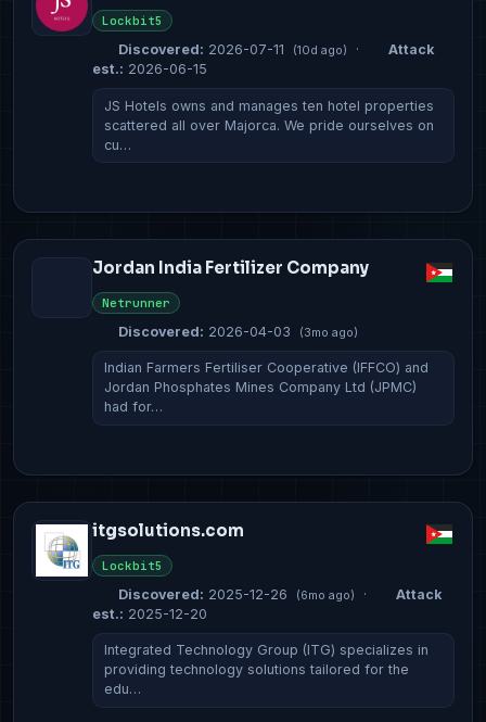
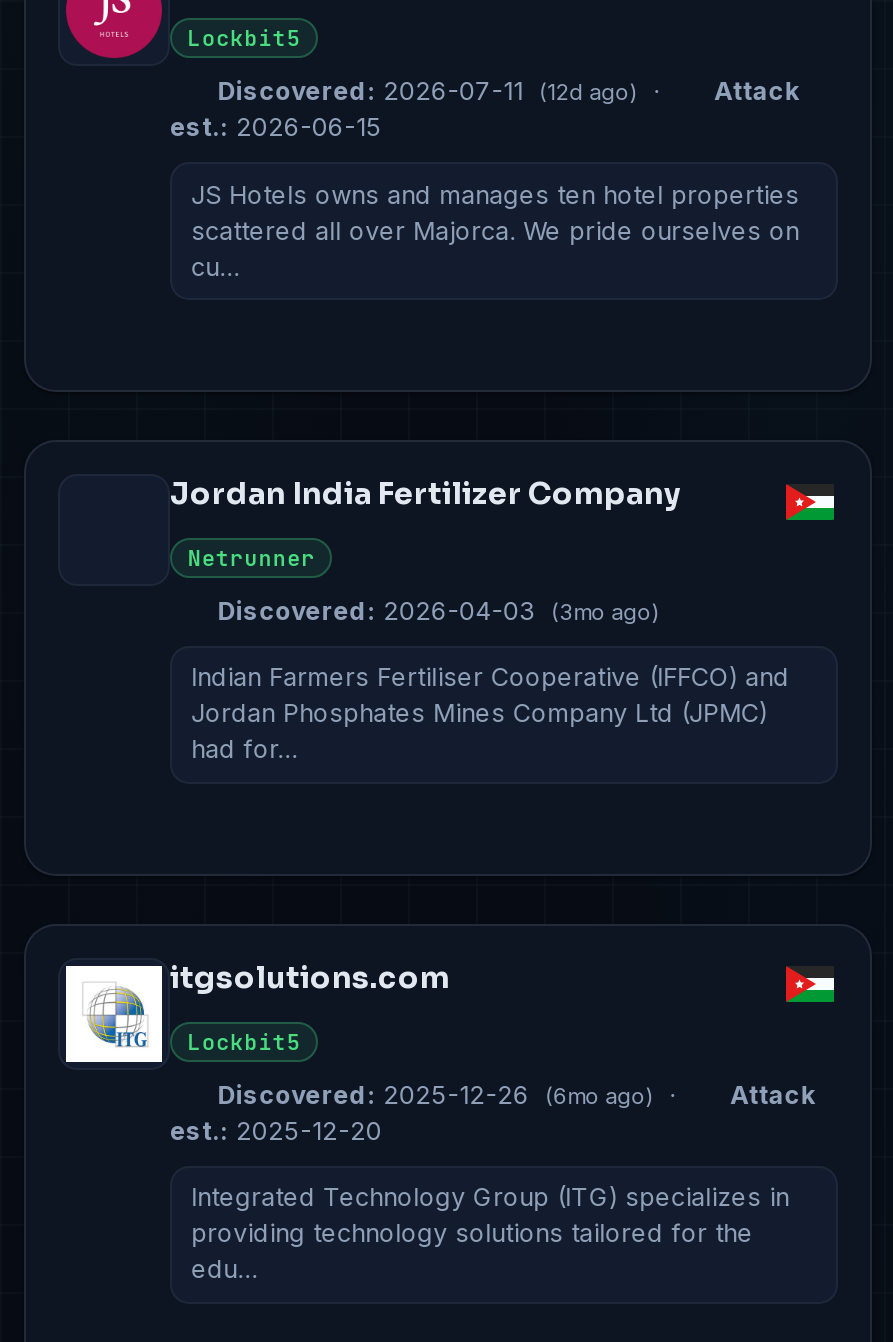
[118,41,363,58] Discovered: 2026-07-11 (10d ago) · -> [217,76,667,106] Discovered: 2026-07-11 (12d ago) ·

